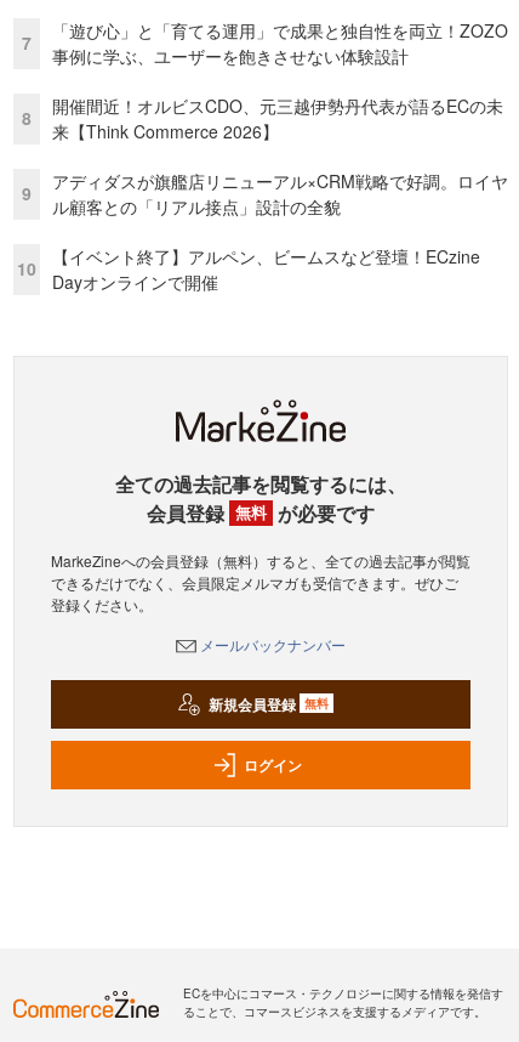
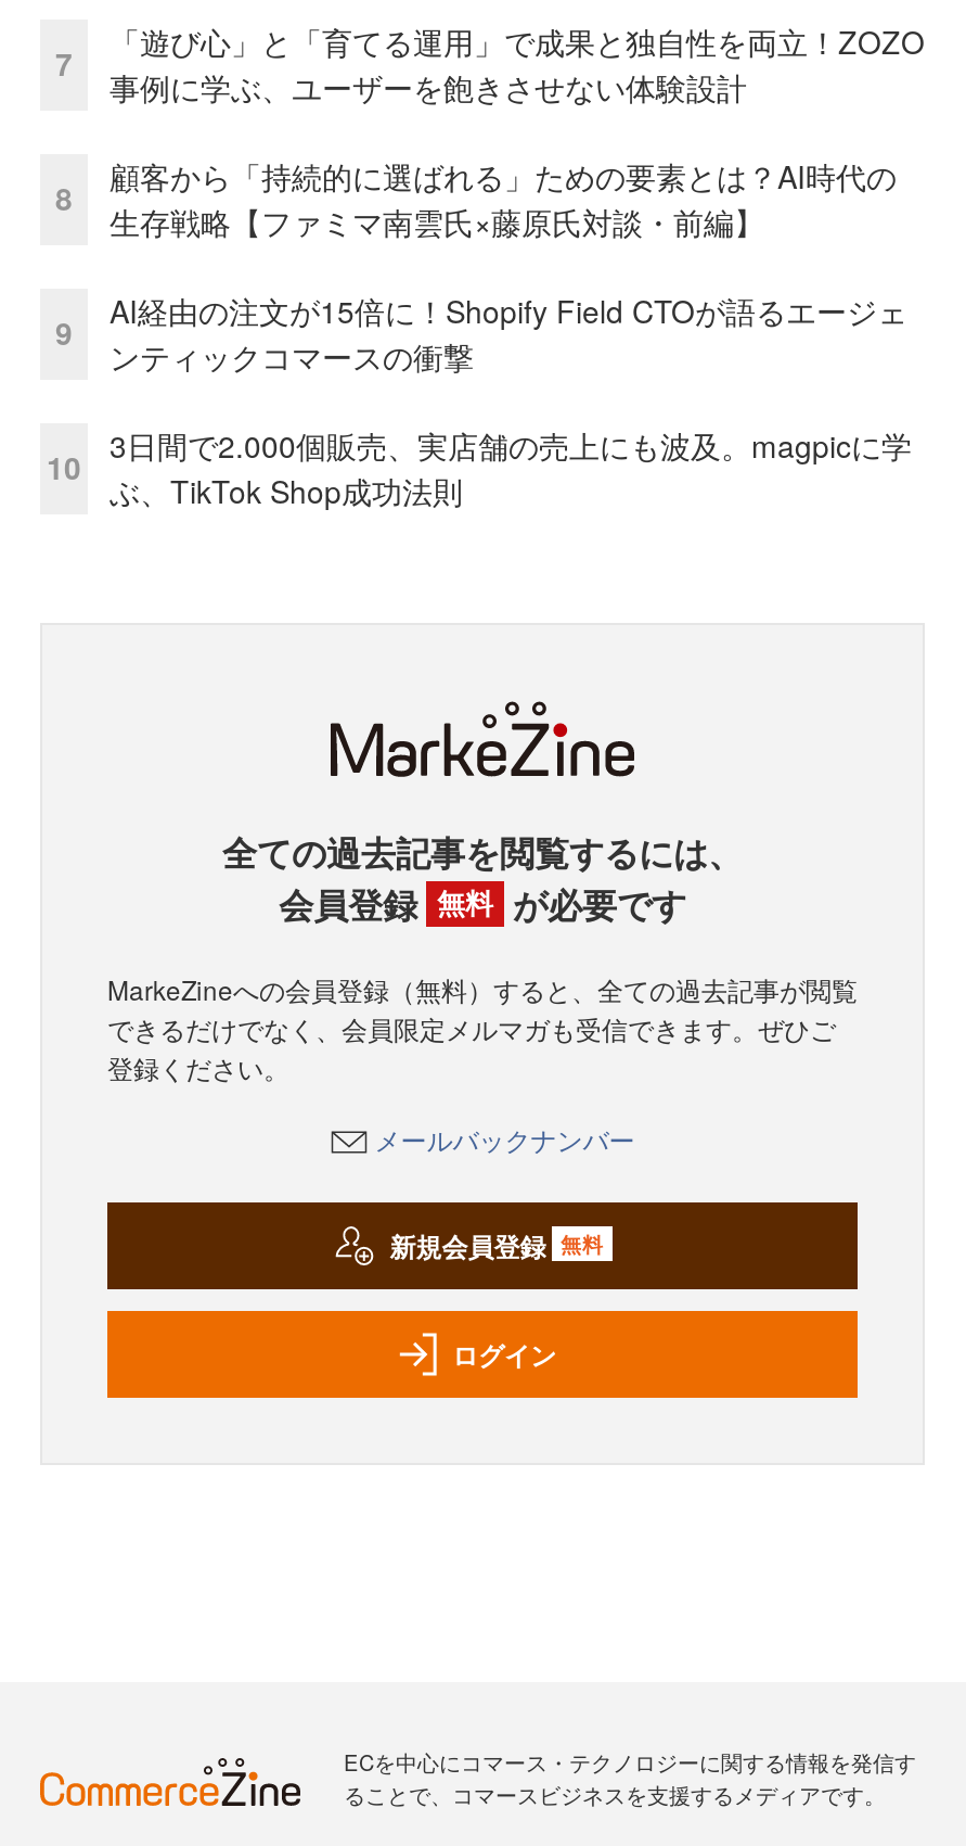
[52,93,503,143] 開催間近！オルビスCDO、元三越伊勢丹代表が語るECの未 | 来【Think Commerce 2026】 -> [110,154,897,243] 顧客から「持続的に選ばれる」ための要素とは？AI時代の | 生存戦略【ファミマ南雲氏×藤原氏対談・前編】
[52,169,508,218] アディダスが旗艦店リニューアル×CRM戦略で好調。ロイヤ | ル顧客との「リアル接点」設計の全貌 -> [110,288,907,377] AI経由の注文が15倍に！Shopify Field CTOが語るエージェ | ンティックコマースの衝撃
[52,244,480,294] 【イベント終了】アルペン、ビームスなど登壇！ECzine | Dayオンラインで開催 -> [110,423,912,512] 3日間で2.000個販売、実店舗の売上にも波及。magpicに学 | ぶ、TikTok Shop成功法則

